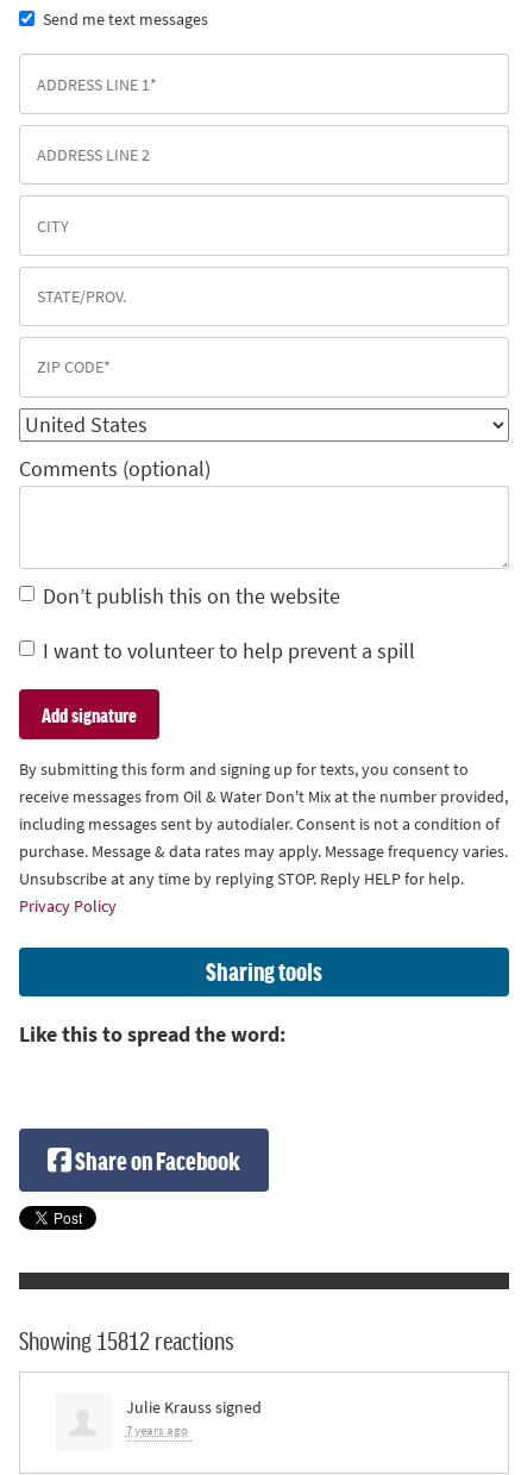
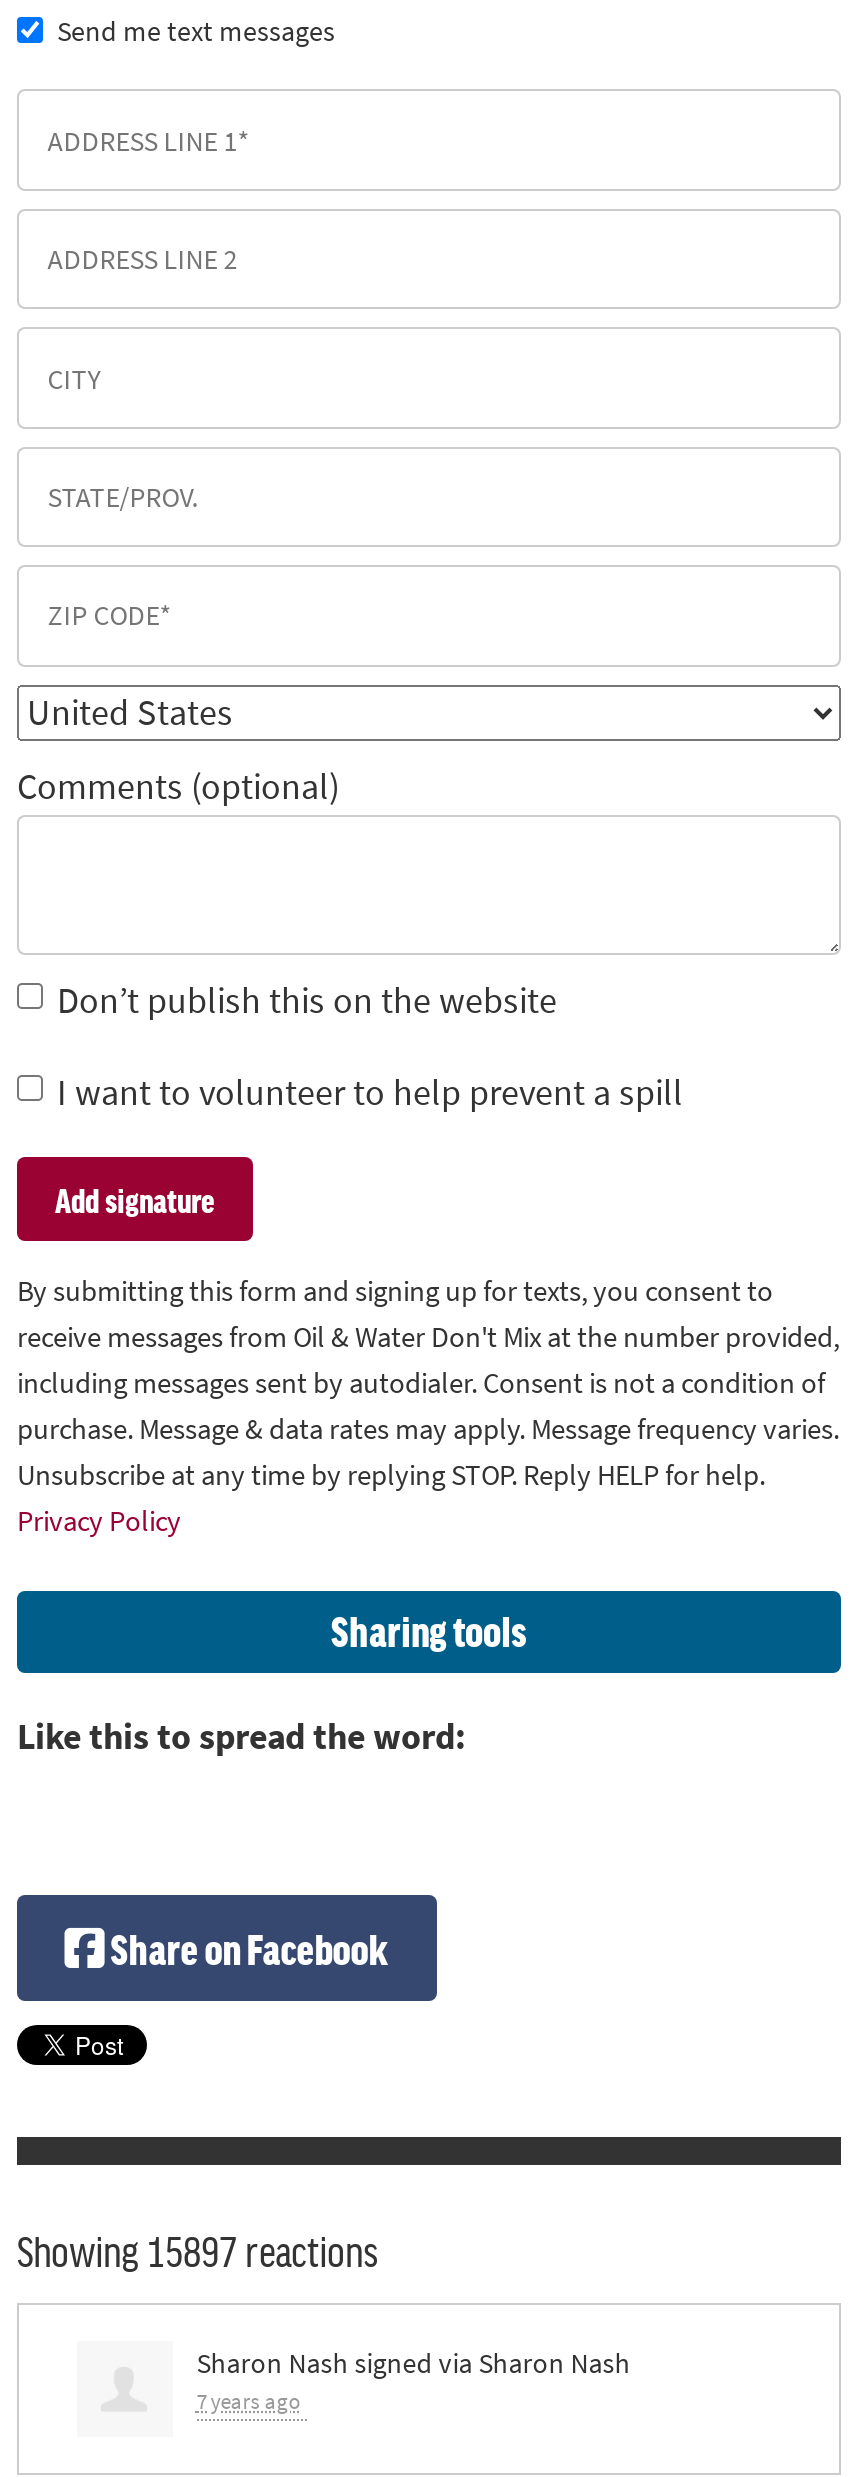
[19,1326,234,1354] Showing 15812 reactions -> [17,2227,379,2273] Showing 15897 reactions
[126,1395,261,1418] Julie Krauss signed -> [197,2342,631,2382] Sharon Nash signed via Sharon Nash

